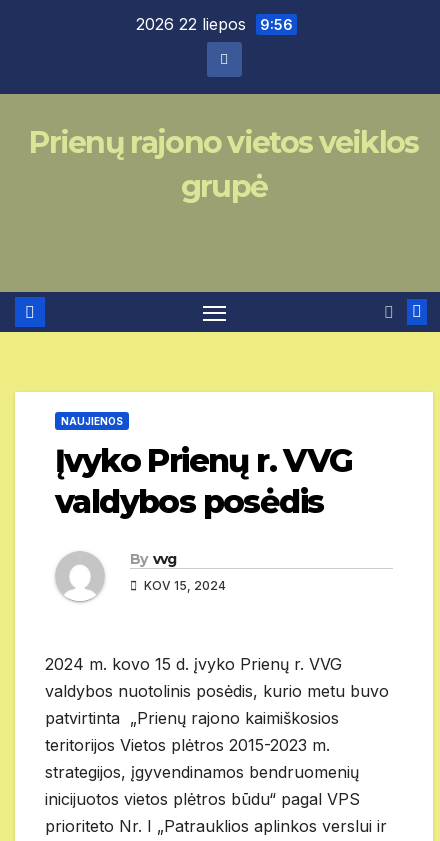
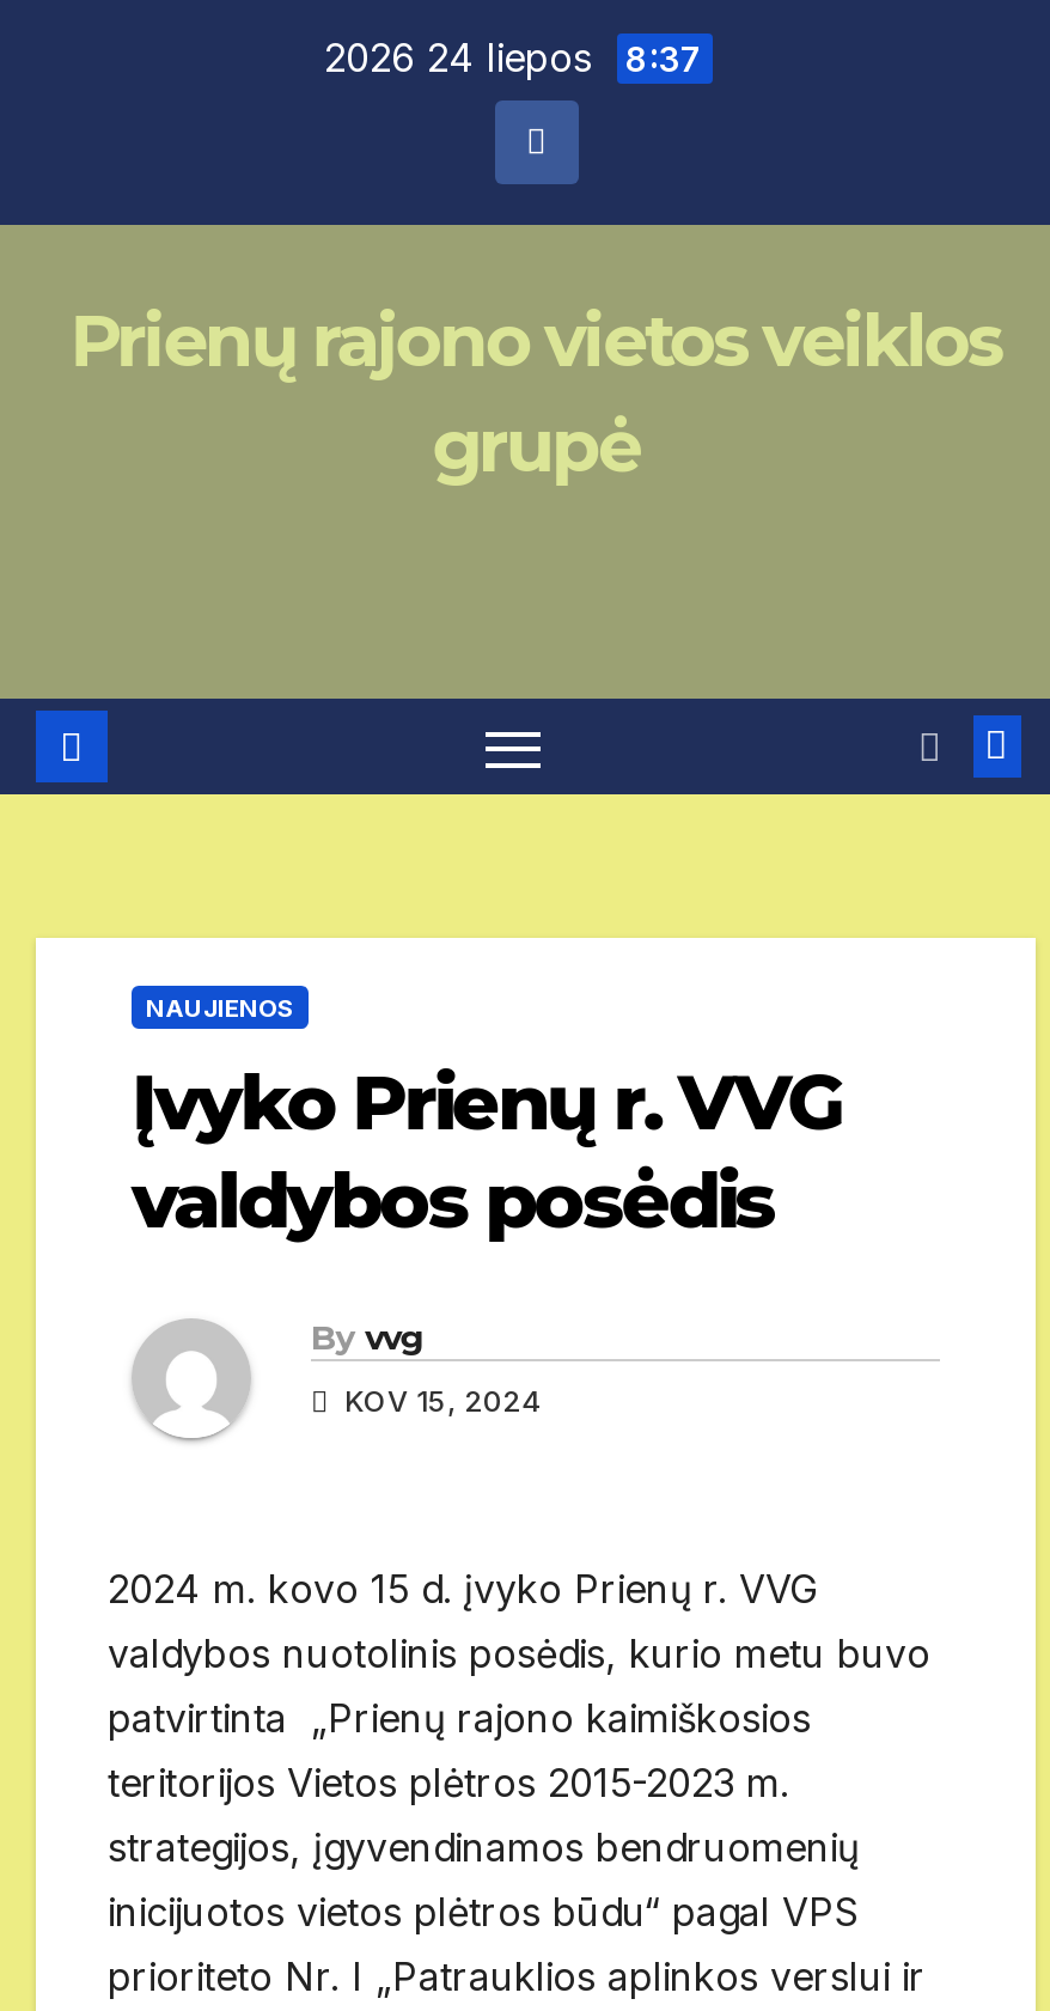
[136,14,293,34] 2026 22 liepos 9:56 -> [324,33,702,81] 2026 24 liepos 8:37

